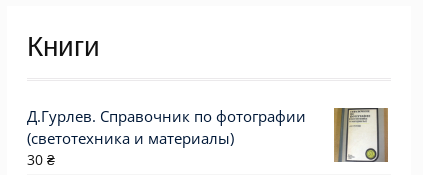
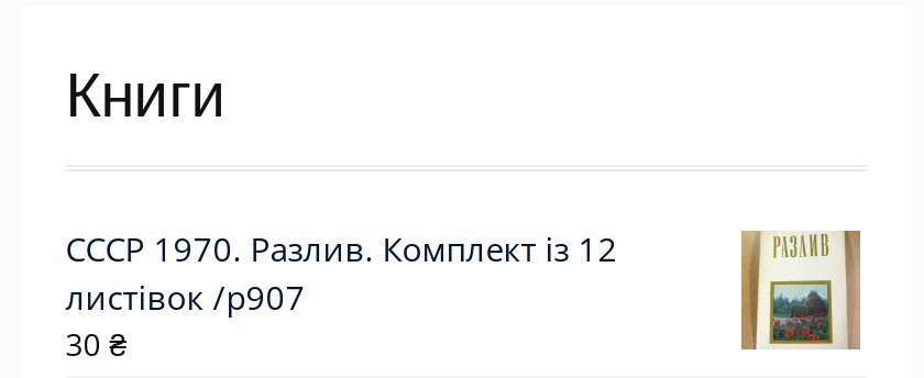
[27,106,306,148] Д.Гурлев. Справочник по фотографии | (светотехника и материалы) -> [65,225,618,318] СССР 1970. Разлив. Комплект із 12 | листівок /р907
[335,107,387,163] [image] -> [741,229,860,349] [image]

